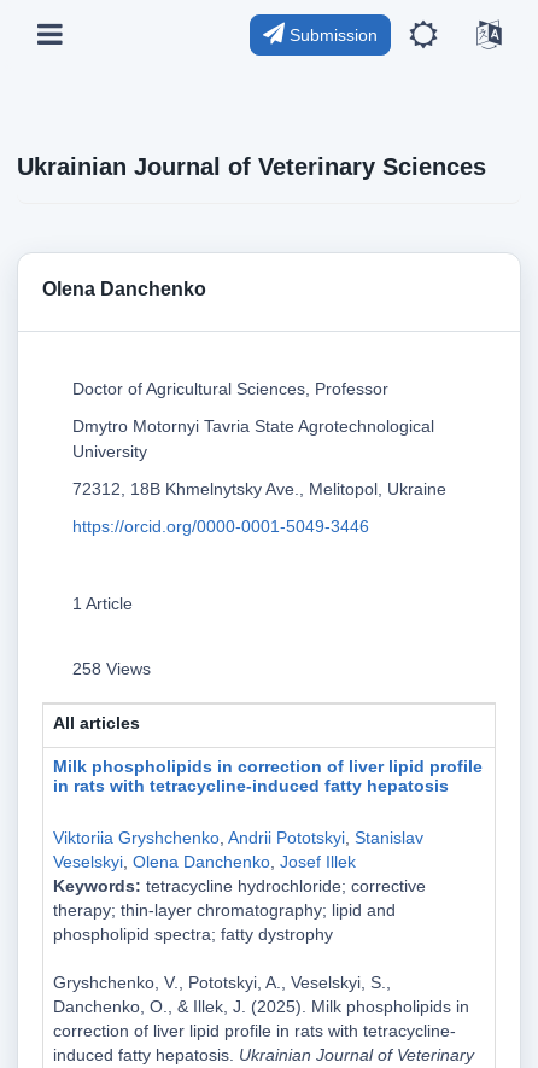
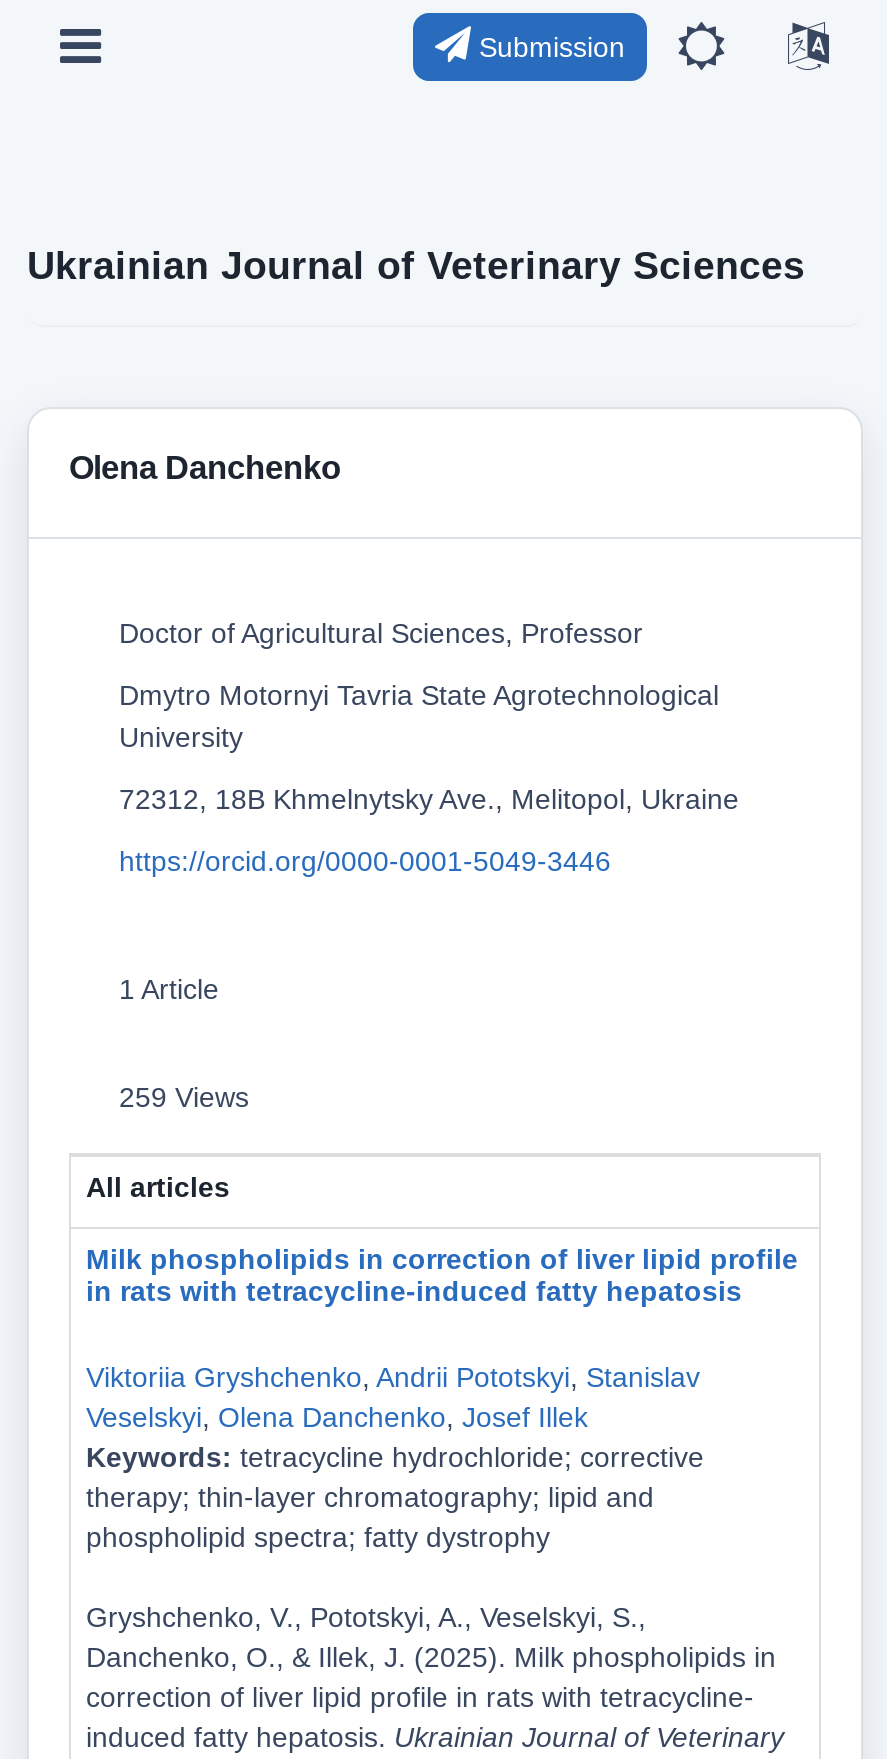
[72,659,151,679] 258 Views -> [119,1082,249,1114] 259 Views

